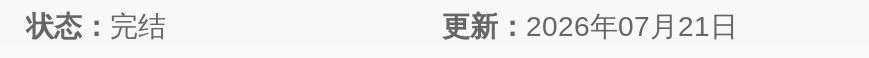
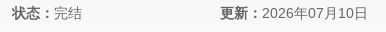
[442,11,738,43] 更新：2026年07月21日 -> [220,5,368,21] 更新：2026年07月10日

